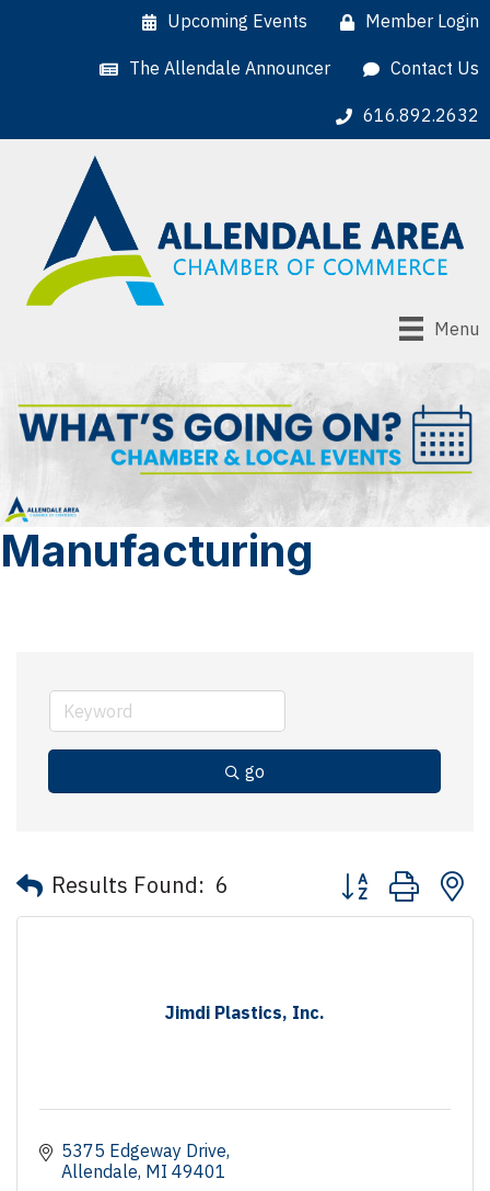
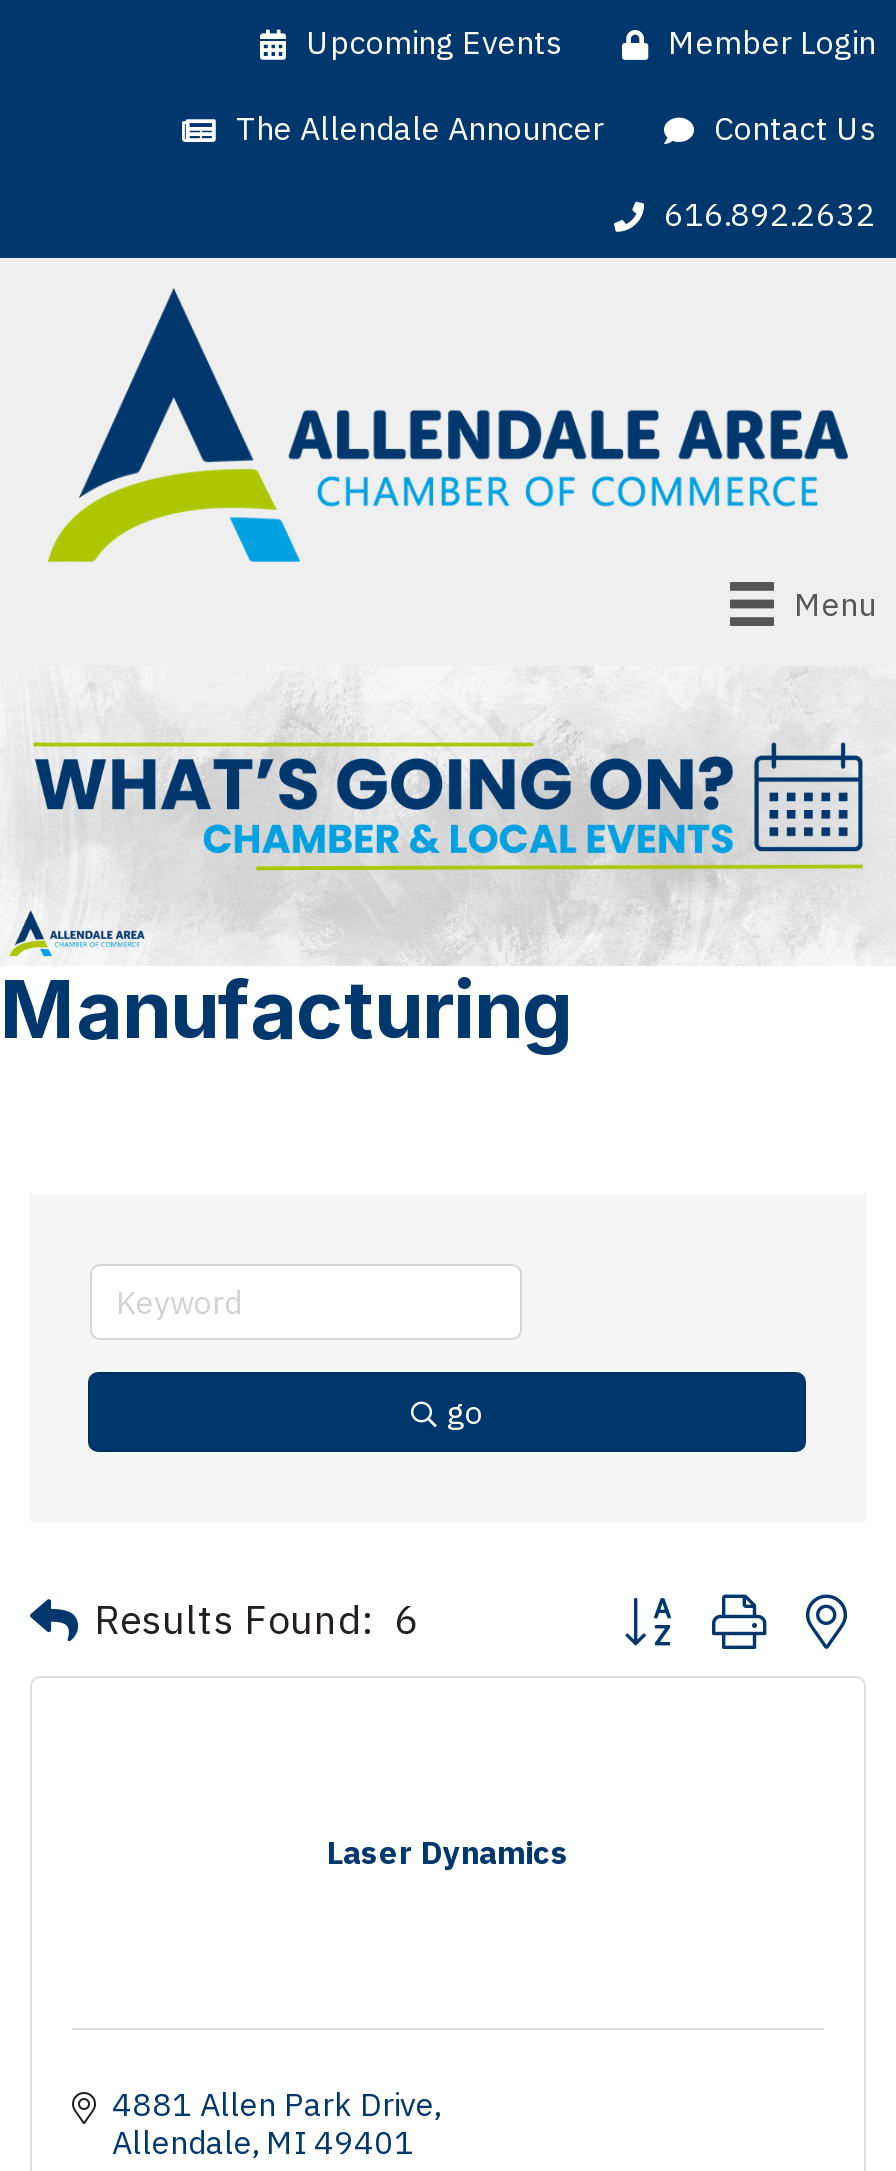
[165,1001,325,1023] Jimdi Plastics, Inc. -> [327,1832,569,1872] Laser Dynamics
[61,1139,226,1161] 5375 Edgeway Drive -> [112,2084,434,2124] 4881 Allen Park Drive

